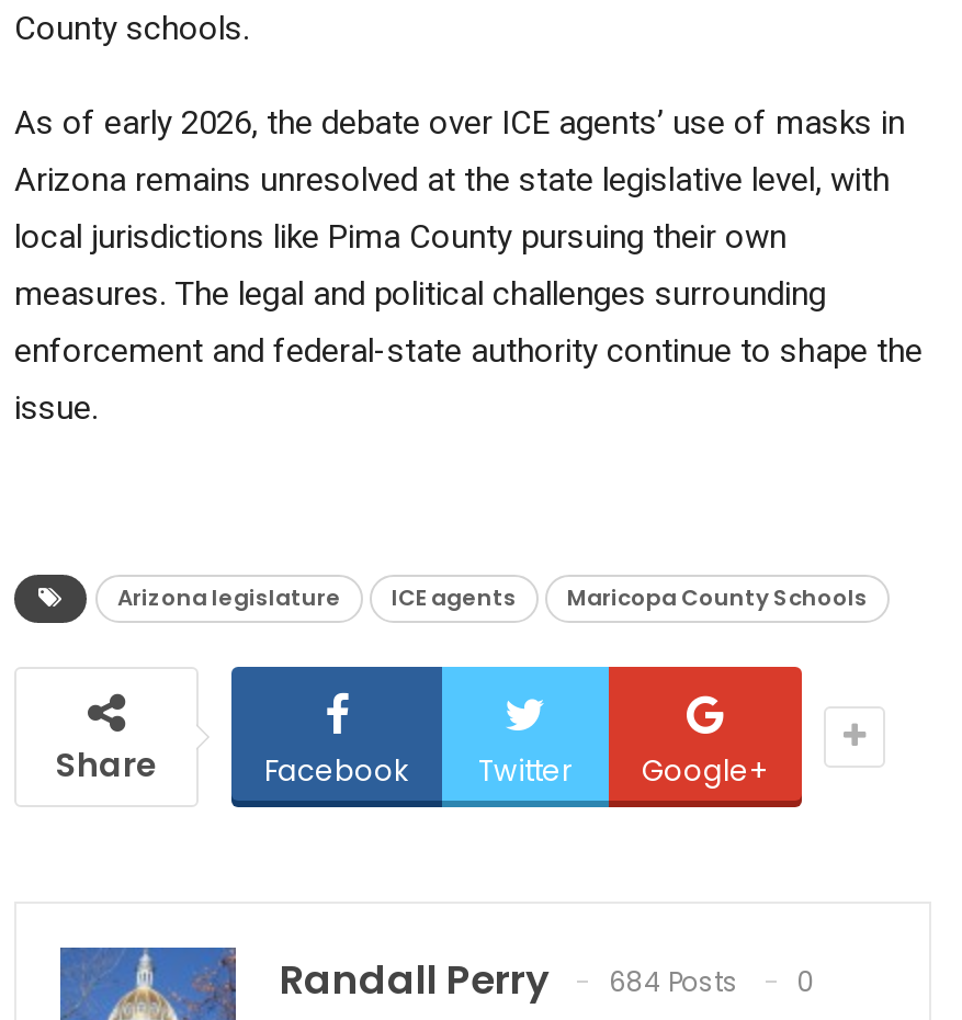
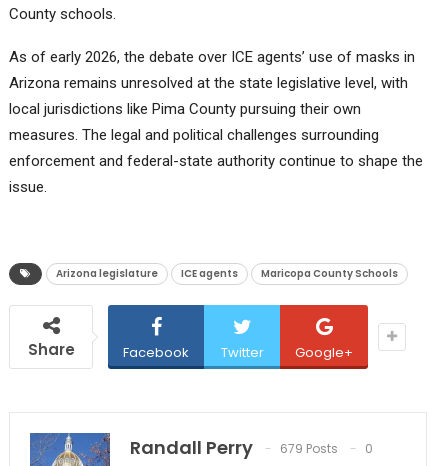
[280,953,815,1008] Randall Perry 684 Posts 0 -> [130,435,373,460] Randall Perry 679 Posts 0

